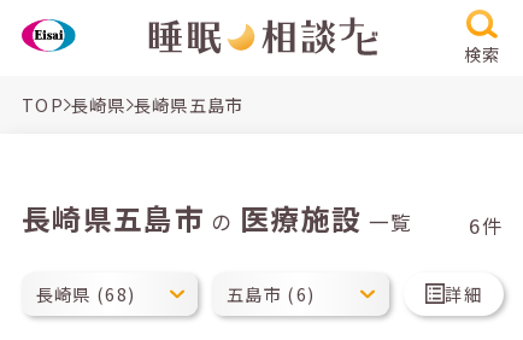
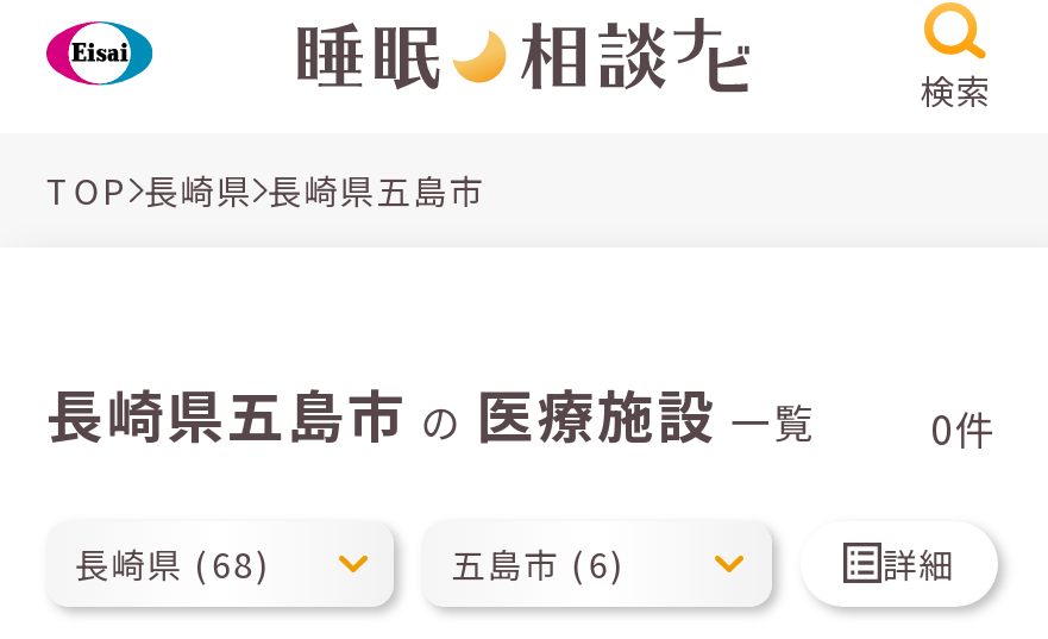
[22,197,504,240] 長崎県五島市の医療施設一覧 6件 -> [46,371,998,457] 長崎県五島市の医療施設一覧 0件

